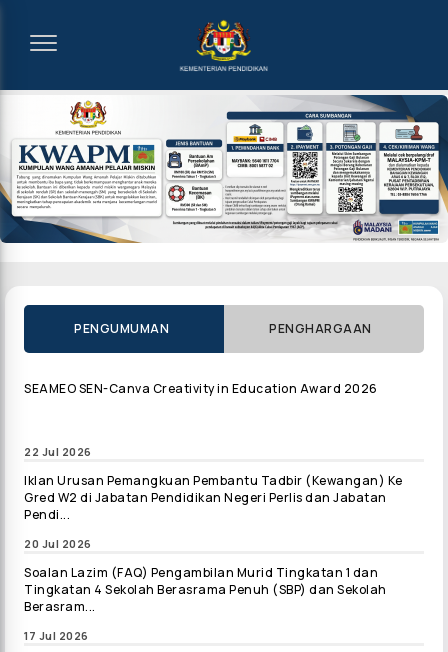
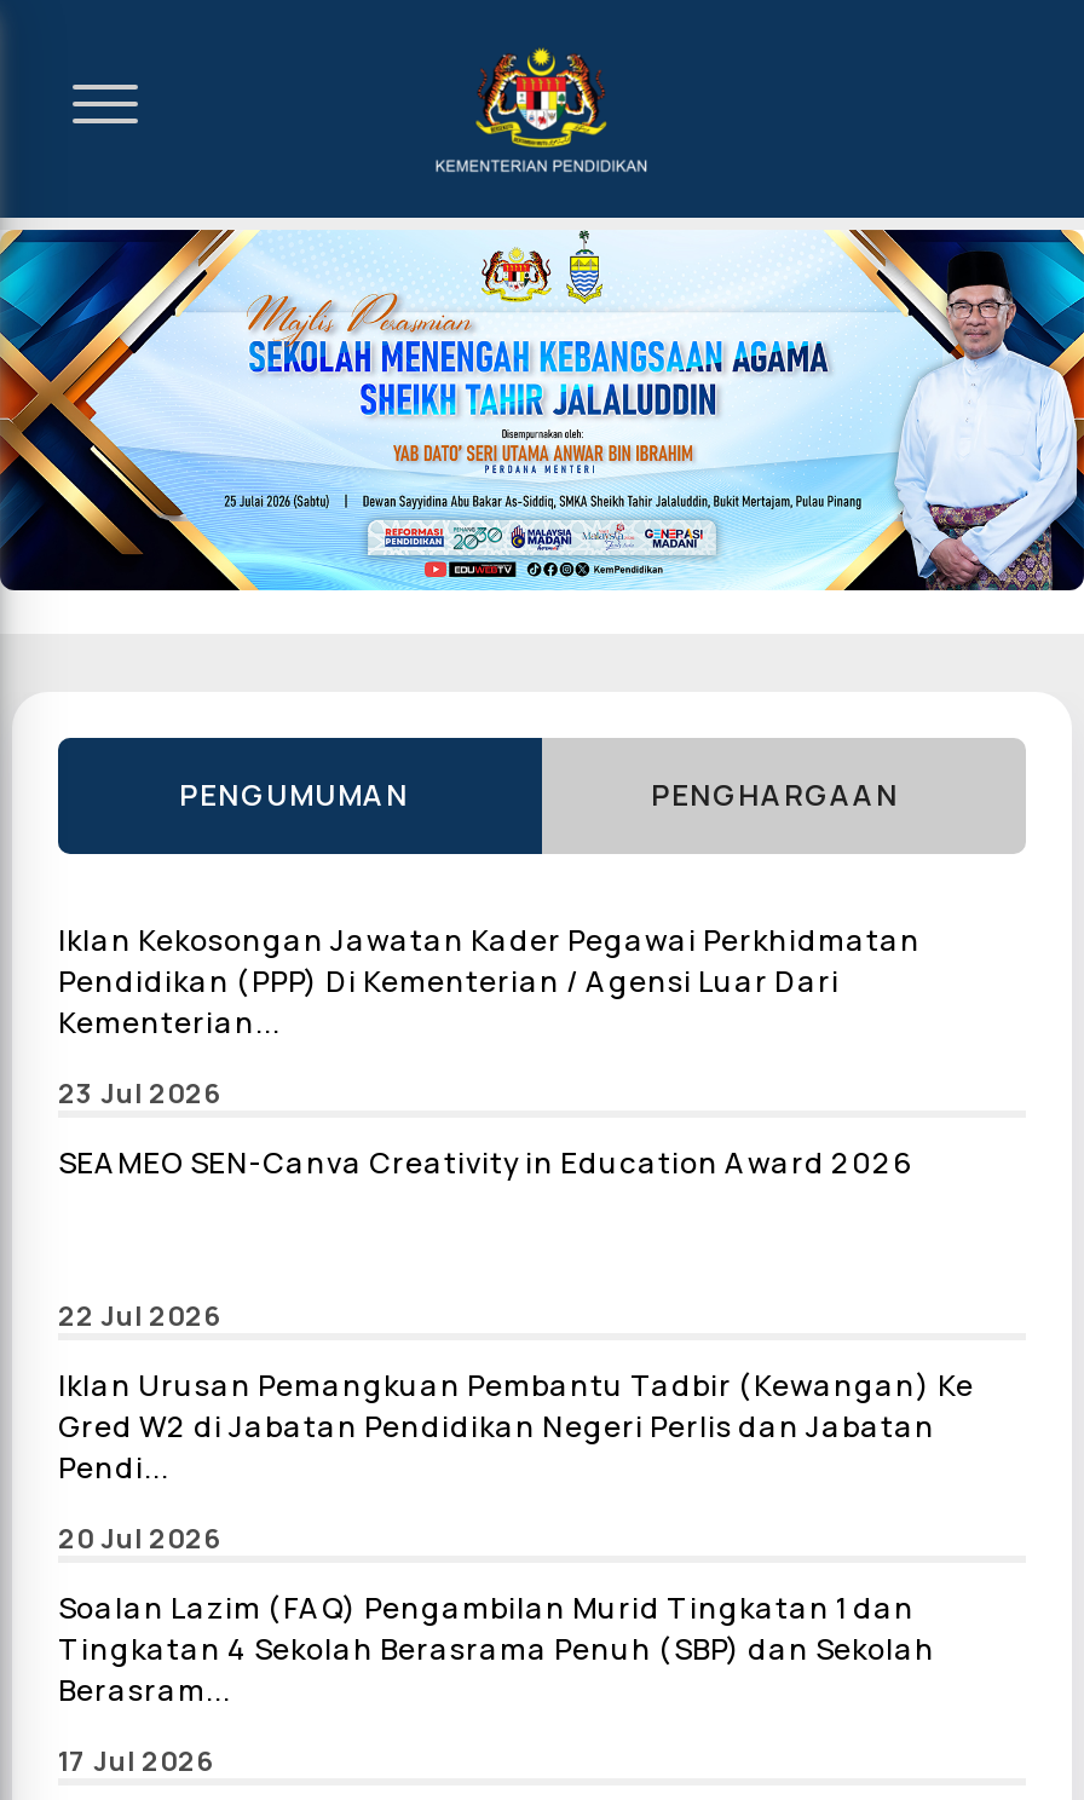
[3,94,445,244] [image] -> [7,227,1077,593] [image]
none -> [58,920,921,1111] Iklan Kekosongan Jawatan Kader Pegawai Perkhidmatan | Pendidikan (PPP) Di Kementerian / Agensi Luar Dari | Kementerian... | 23 Jul 2026

